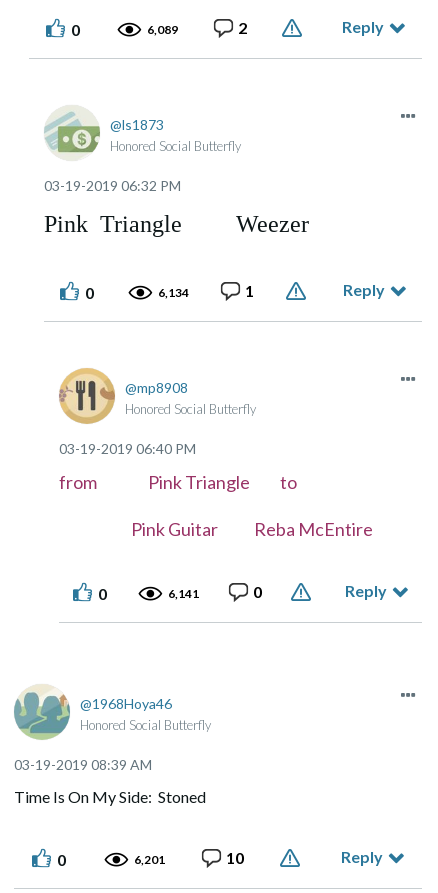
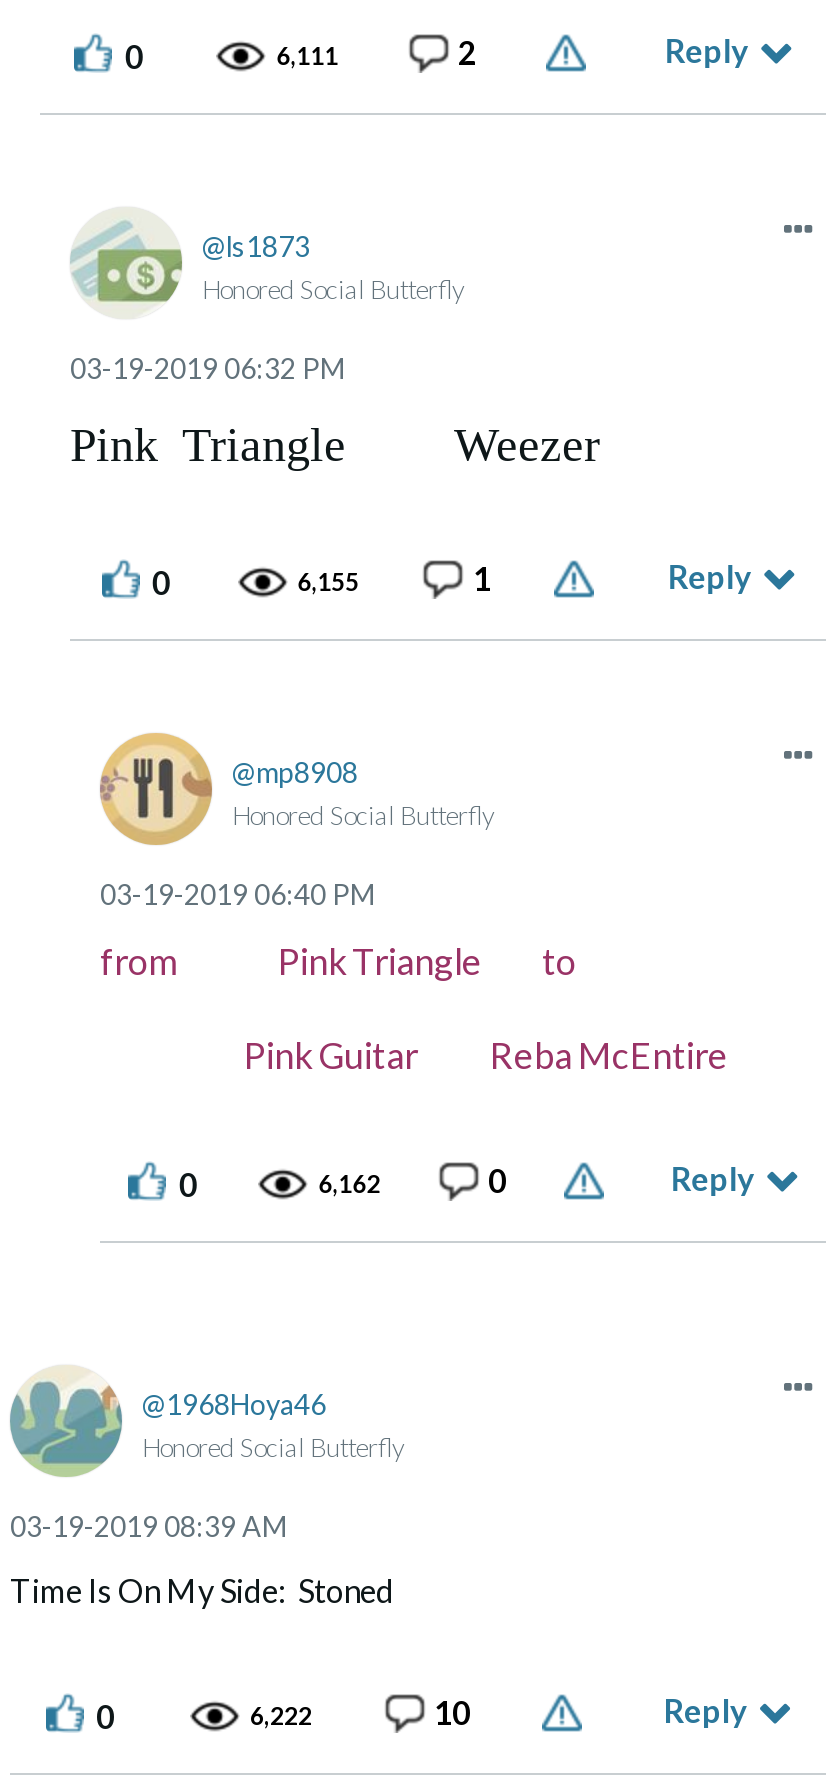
[147,22,178,37] 6,089 -> [276,40,338,70] 6,111
[158,285,189,300] 6,134 -> [297,566,359,596] 6,155
[168,586,199,601] 6,141 -> [318,1168,380,1198] 6,162
[134,852,165,867] 6,201 -> [250,1700,312,1730] 6,222

